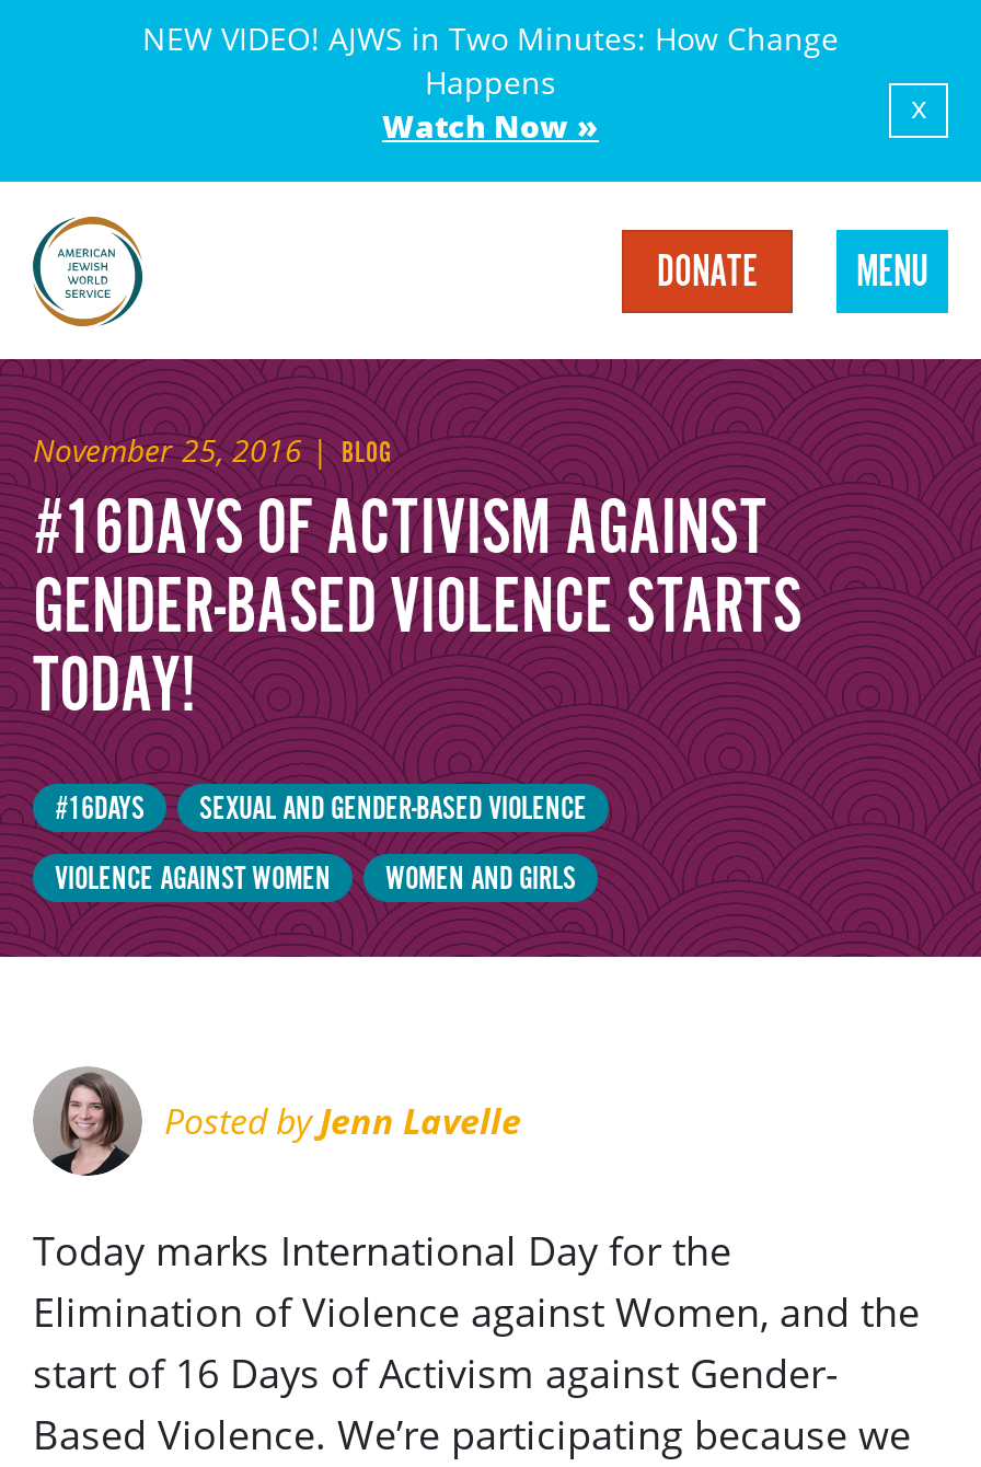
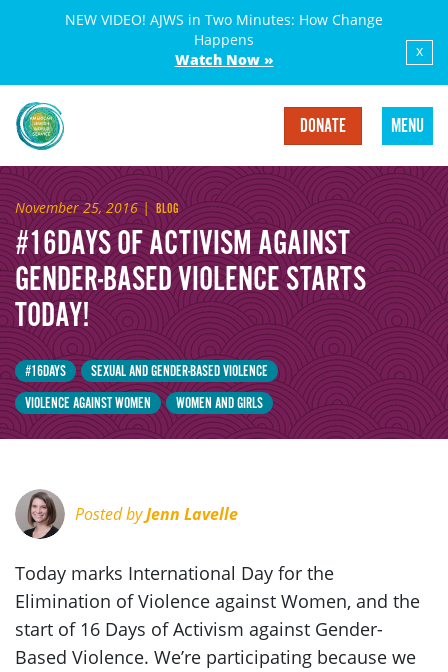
[33,215,142,328] [image] -> [16,101,64,151] [image]

